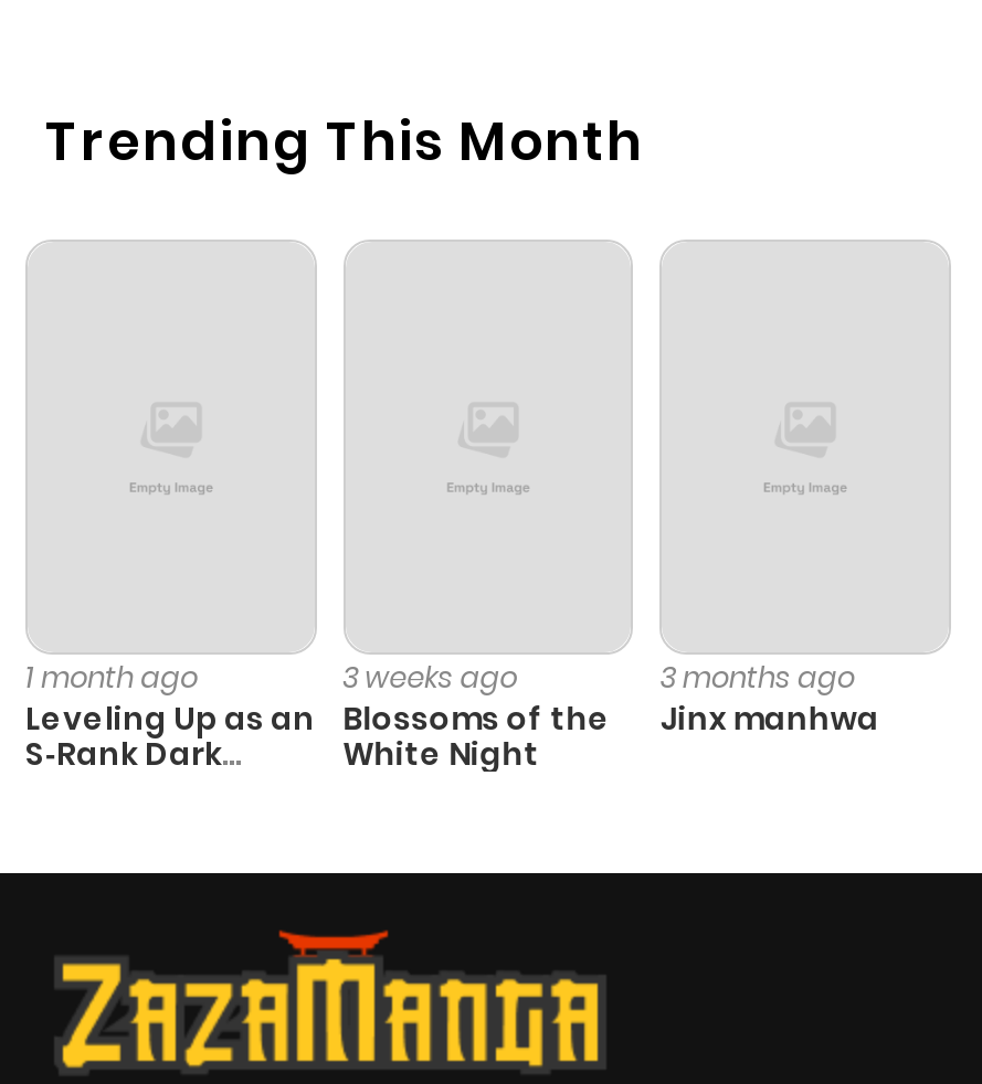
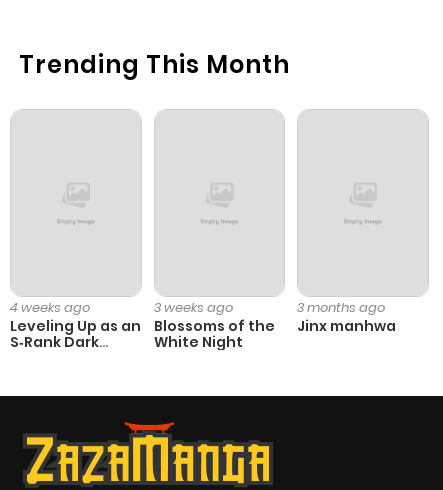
[25,657,198,699] 1 month ago -> [10,298,90,317] 4 weeks ago

